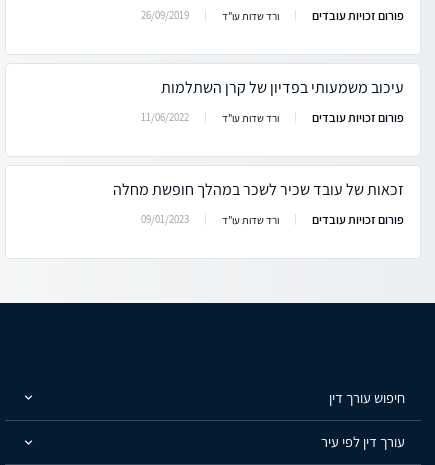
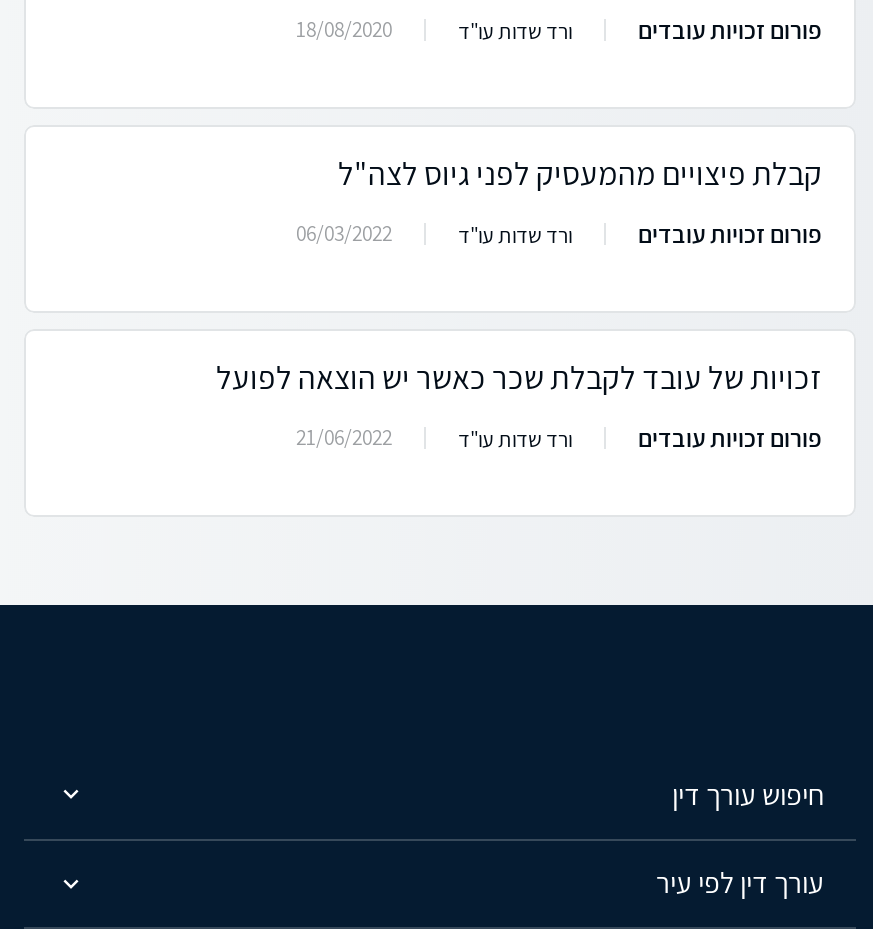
[141,8,189,22] 26/09/2019 -> [296,15,392,43] 18/08/2020
[161,77,404,98] עיכוב משמעותי בפדיון של קרן השתלמות -> [338,153,822,195] קבלת פיצויים מהמעסיק לפני גיוס לצה"ל
[141,110,189,124] 11/06/2022 -> [296,219,392,247] 06/03/2022
[113,179,404,200] זכאות של עובד שכיר לשכר במהלך חופשת מחלה -> [216,357,822,399] זכויות של עובד לקבלת שכר כאשר יש הוצאה לפועל
[141,212,189,226] 09/01/2023 -> [296,423,392,451] 21/06/2022

